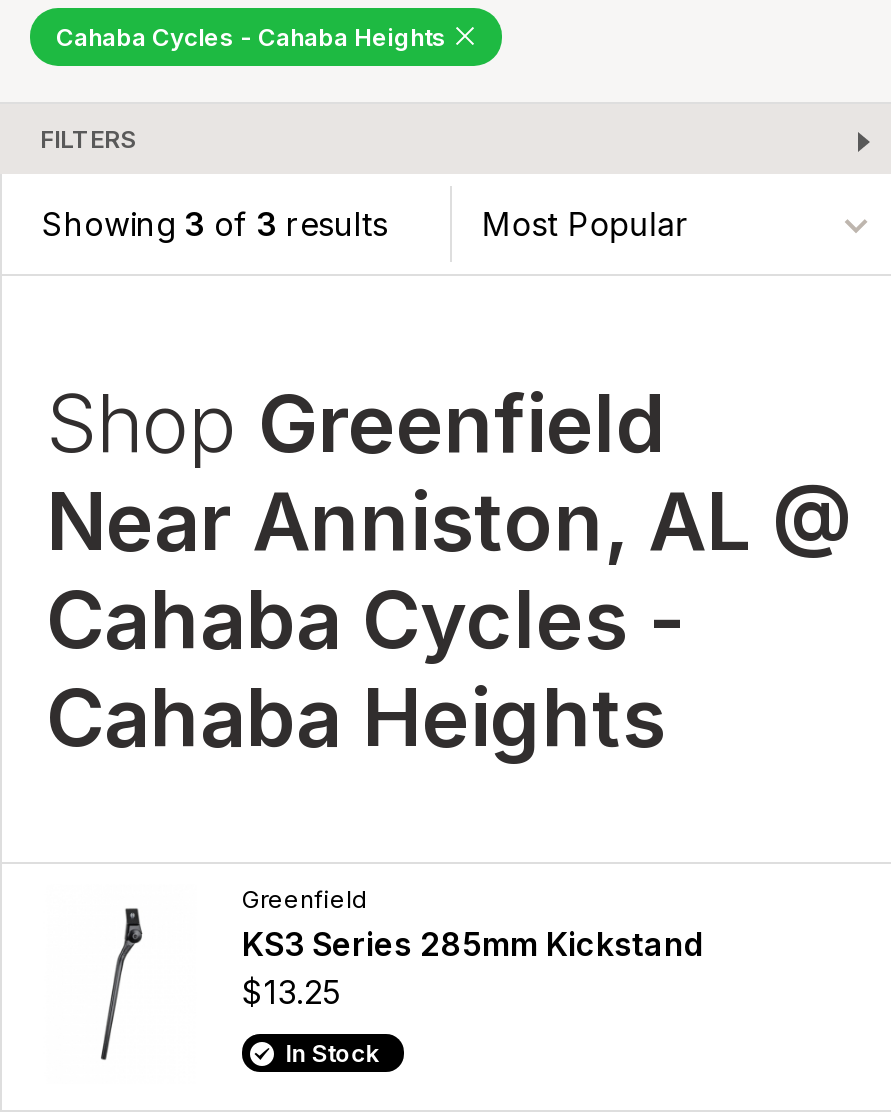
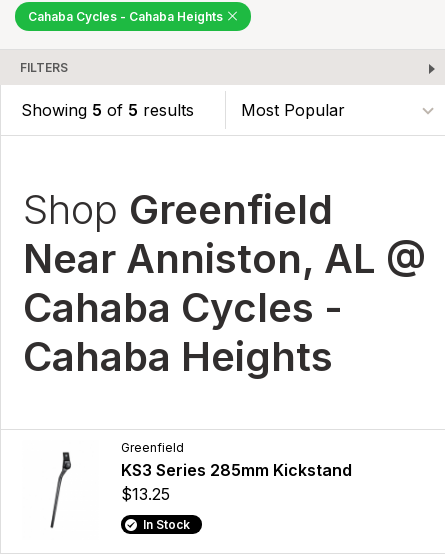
[42,204,388,244] Showing 3 of 3 results -> [21,100,194,120] Showing 5 of 5 results

